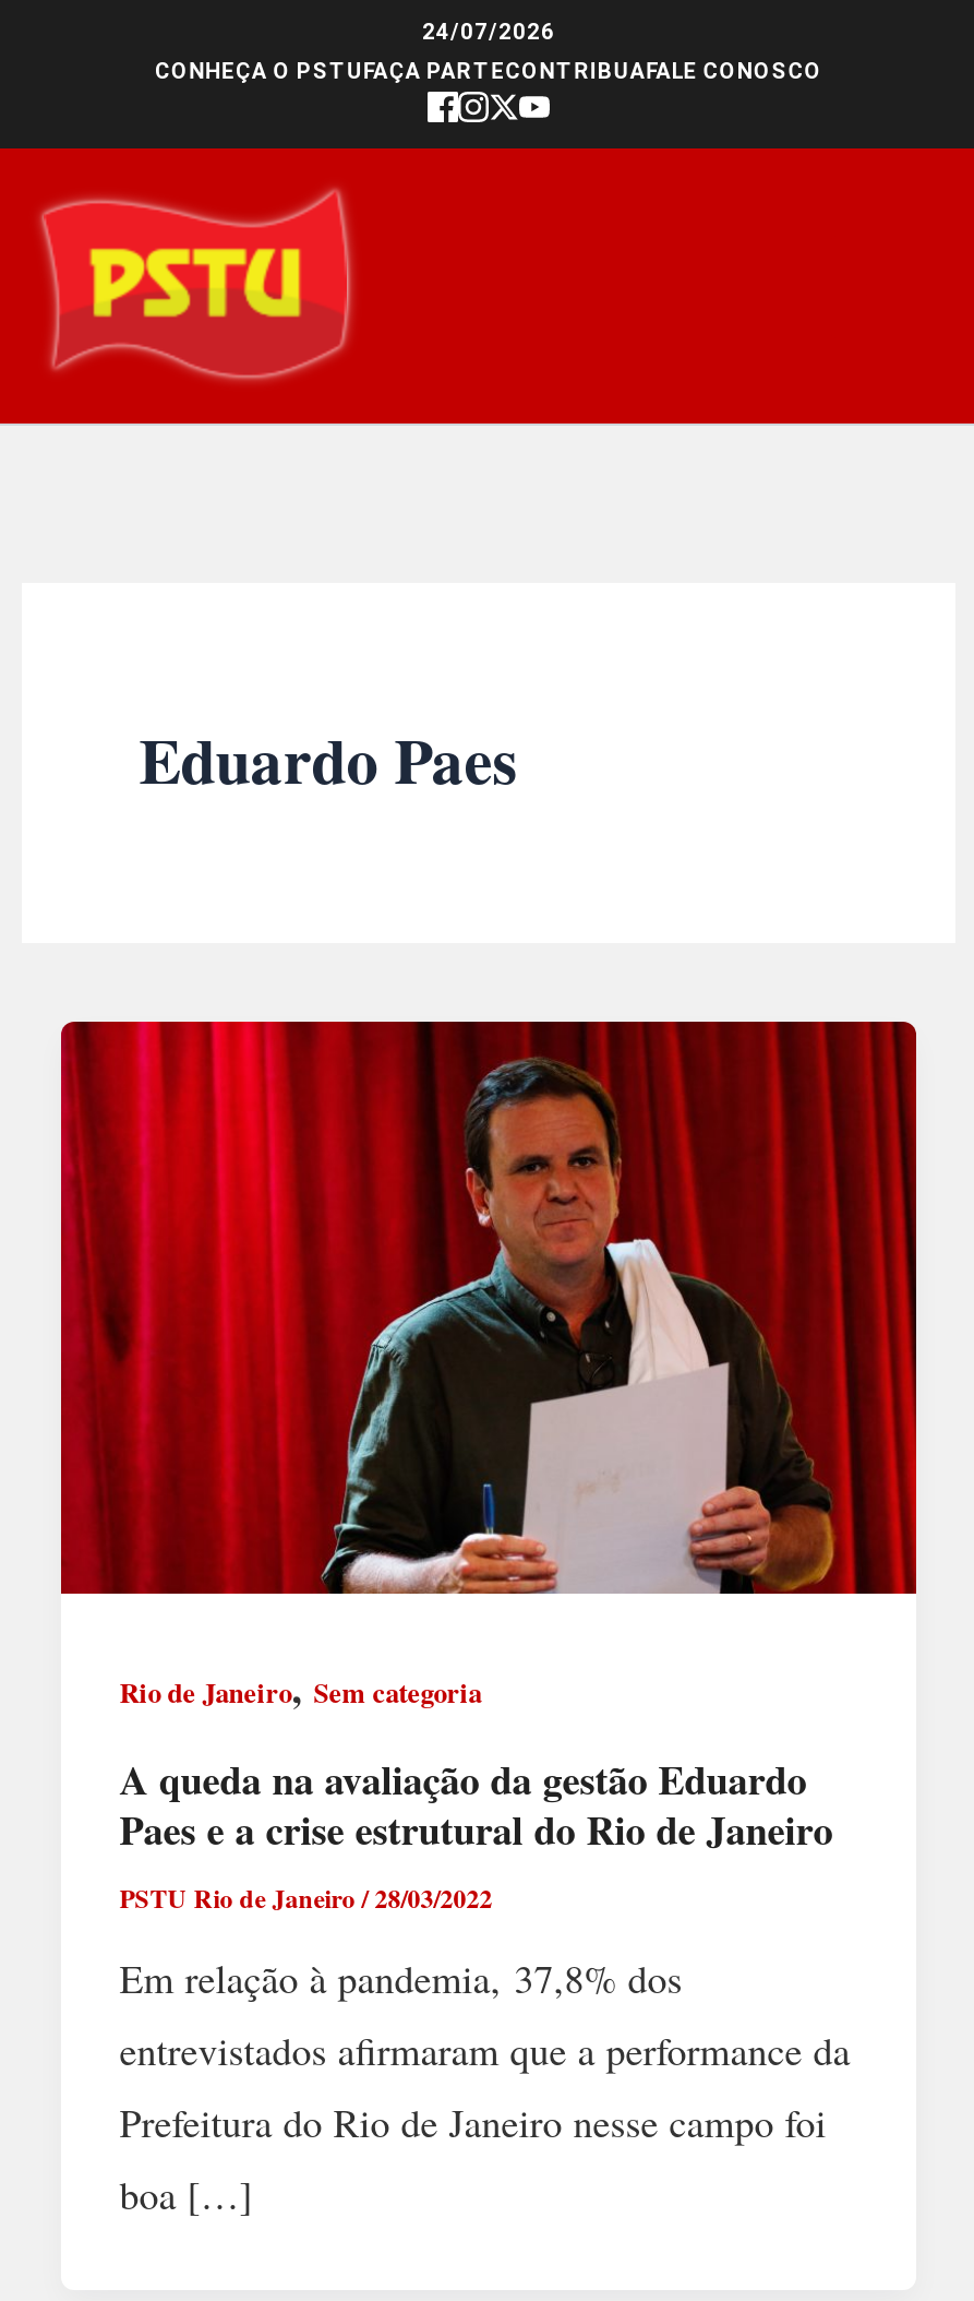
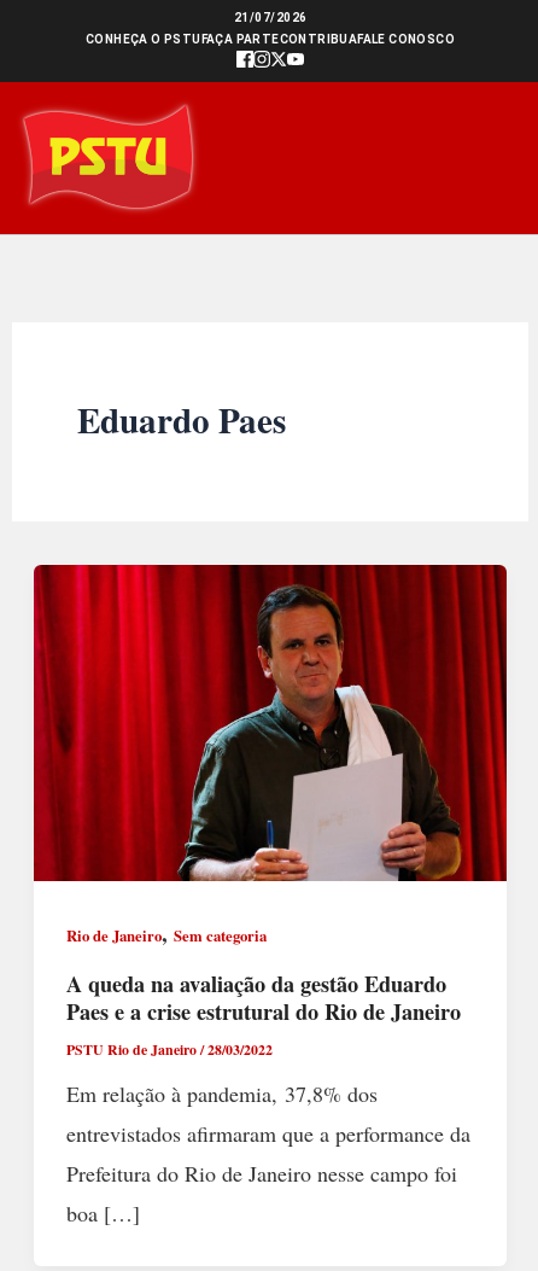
[422,20,555,44] 24/07/2026 -> [233,11,307,24] 21/07/2026

